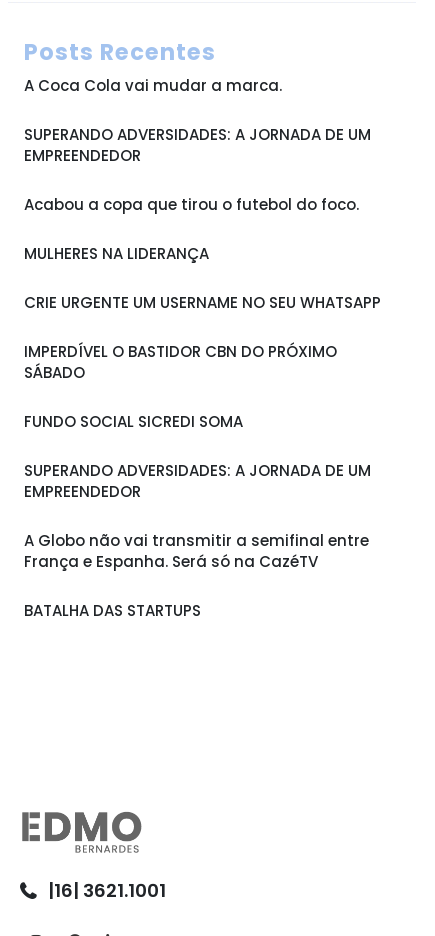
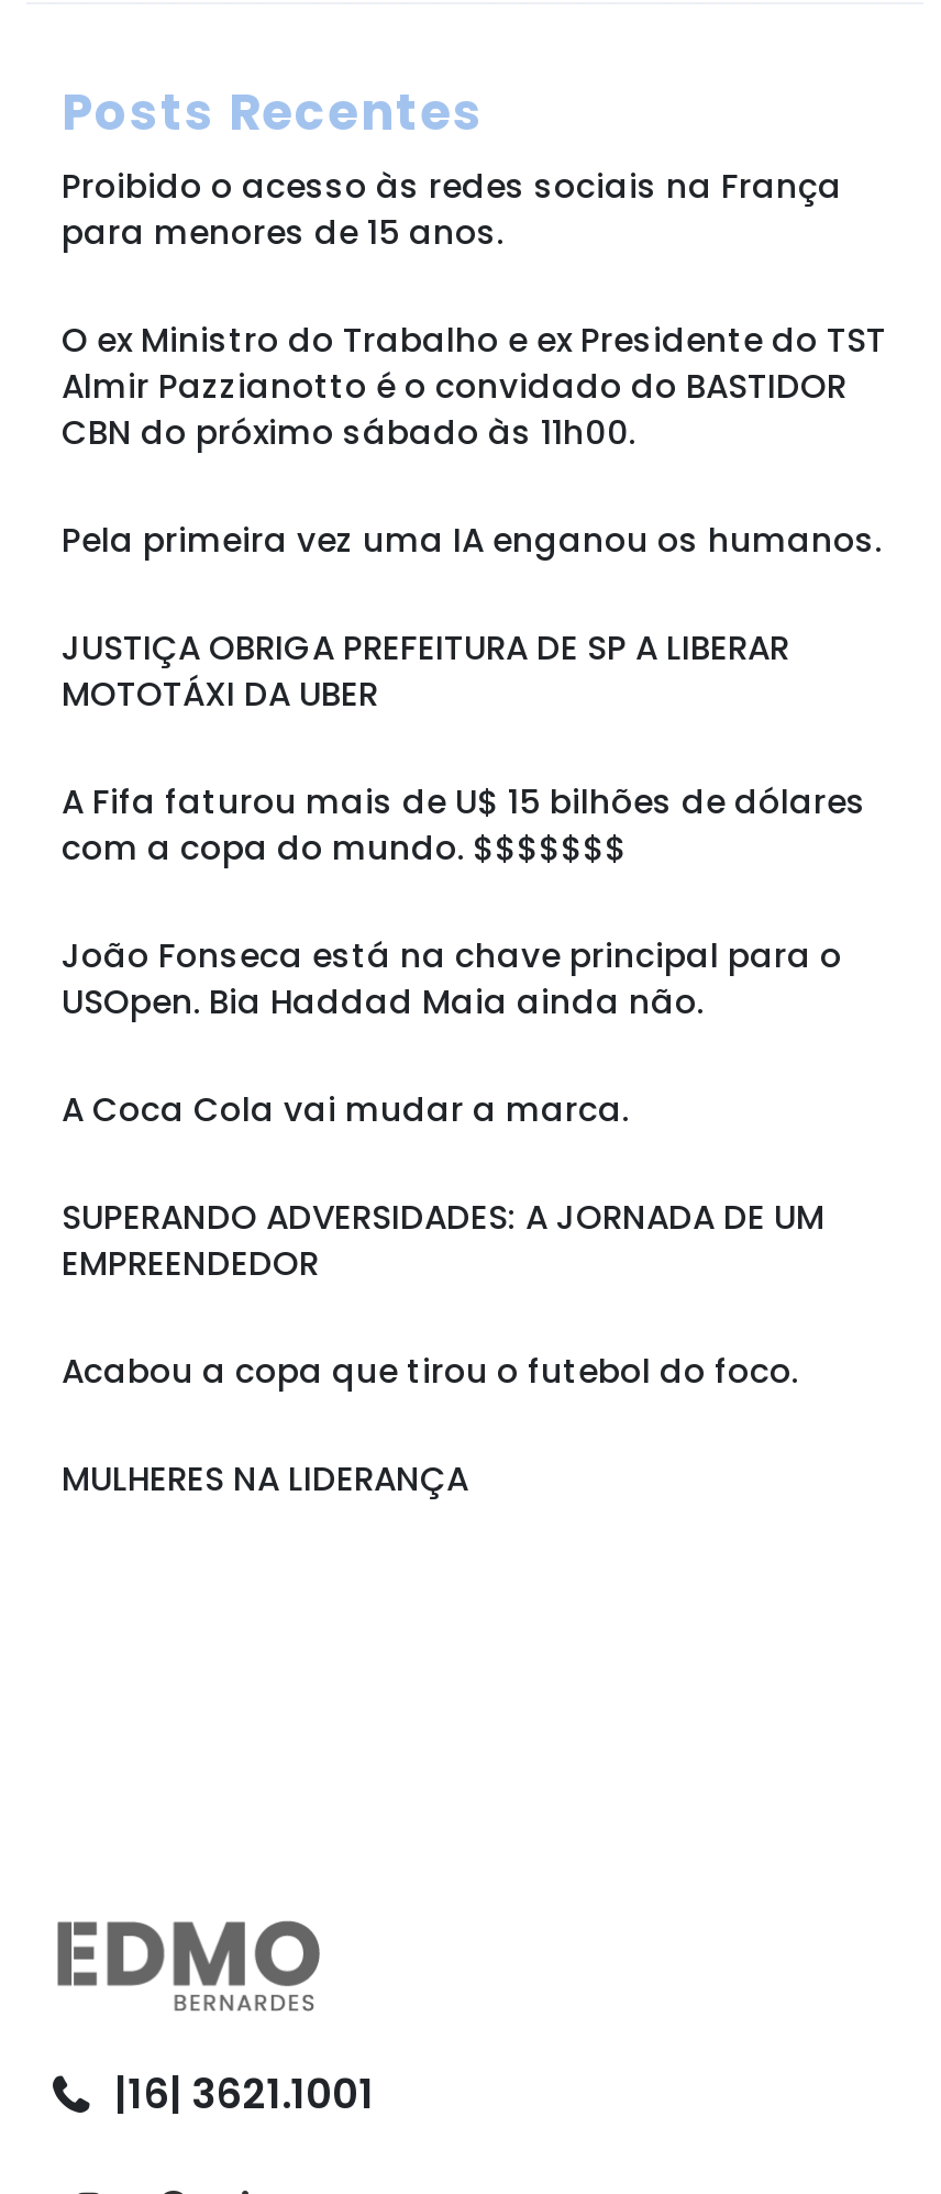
none -> [62,162,886,1024] Proibido o acesso às redes sociais na França | para menores de 15 anos. | O ex Ministro do Trabalho e ex Presidente do TST | Almir Pazzianotto é o convidado do BASTIDOR | CBN do próximo sábado às 11h00. | Pela primeira vez uma IA enganou os humanos. | JUSTIÇA OBRIGA PREFEITURA DE SP A LIBERAR | MOTOTÁXI DA UBER | A Fifa faturou mais de U$ 15 bilhões de dólares | com a copa do mundo. $$$$$$$ | João Fonseca está na chave principal para o | USOpen. Bia Haddad Maia ainda não.
moved [24,75,371,264] -> [62,1086,824,1501]: A Coca Cola vai mudar a marca. | SUPERANDO ADVERSIDADES: A JORNADA DE UM | EMPREENDEDOR | Acabou a copa que tirou o futebol do foco. | MULHERES NA LIDERANÇA
[24,292,381,621] CRIE URGENTE UM USERNAME NO SEU WHATSAPP | IMPERDÍVEL O BASTIDOR CBN DO PRÓXIMO | SÁBADO | FUNDO SOCIAL SICREDI SOMA | SUPERANDO ADVERSIDADES: A JORNADA DE UM | EMPREENDEDOR | A Globo não vai transmitir a semifinal entre | França e Espanha. Será só na CazéTV | BATALHA DAS STARTUPS -> none

